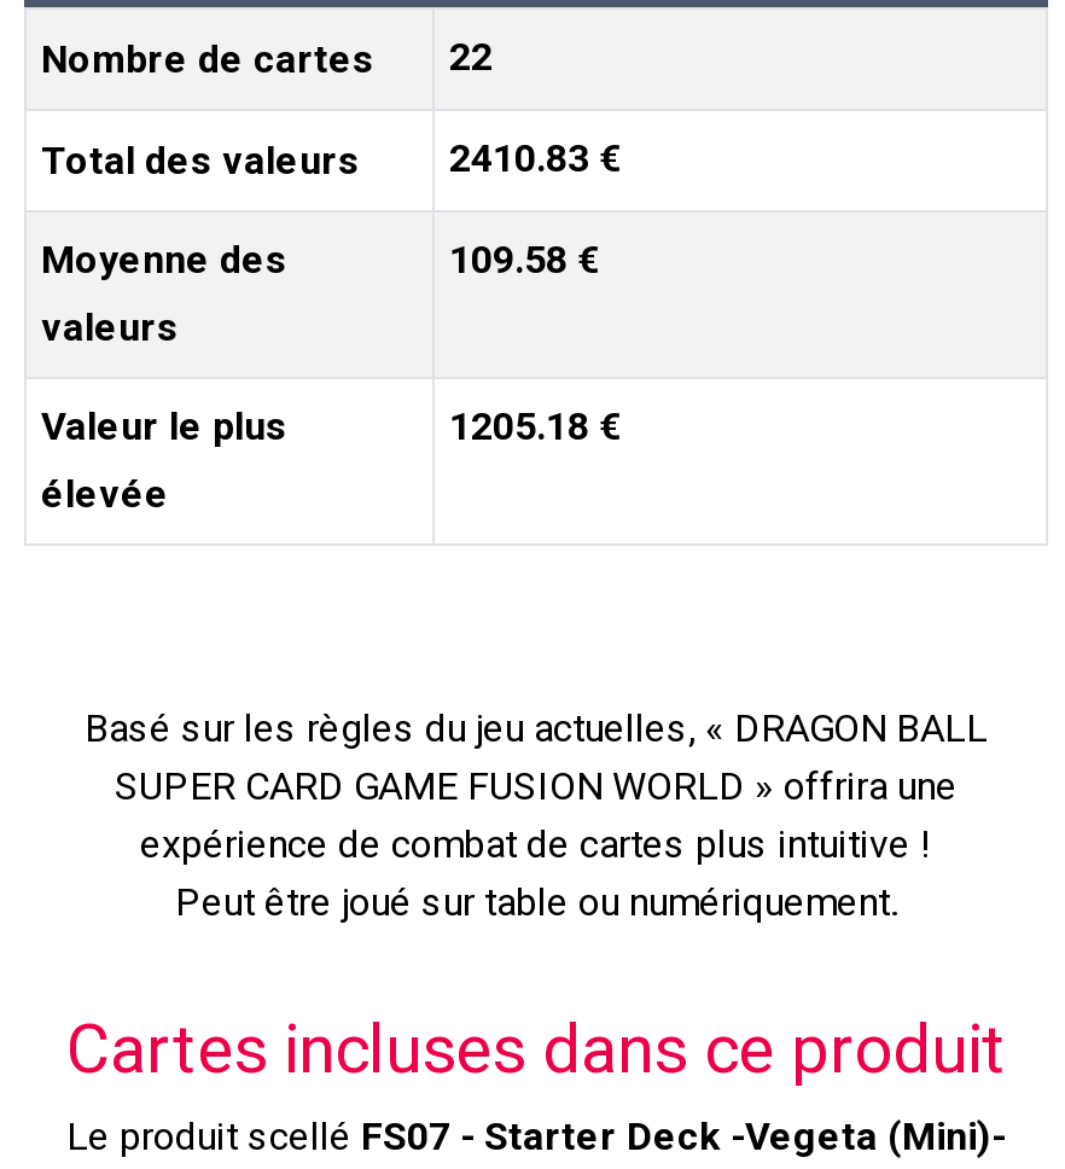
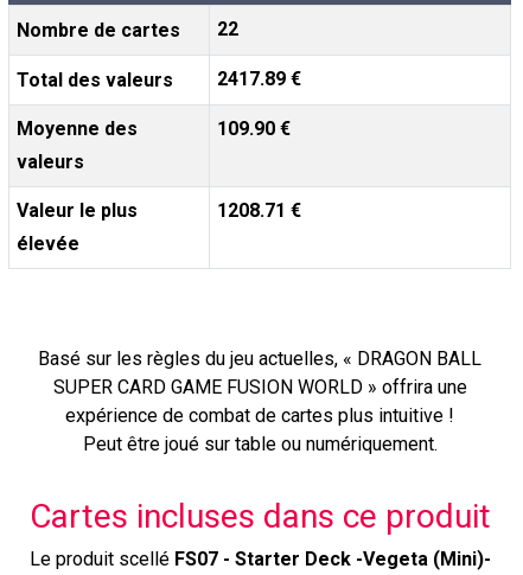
[41,136,621,184] Total des valeurs 2410.83 € -> [17,68,301,91] Total des valeurs 2417.89 €
[449,238,599,284] 109.58 € -> [217,118,291,140] 109.90 €
[449,404,621,450] 1205.18 € -> [217,200,301,222] 1208.71 €

